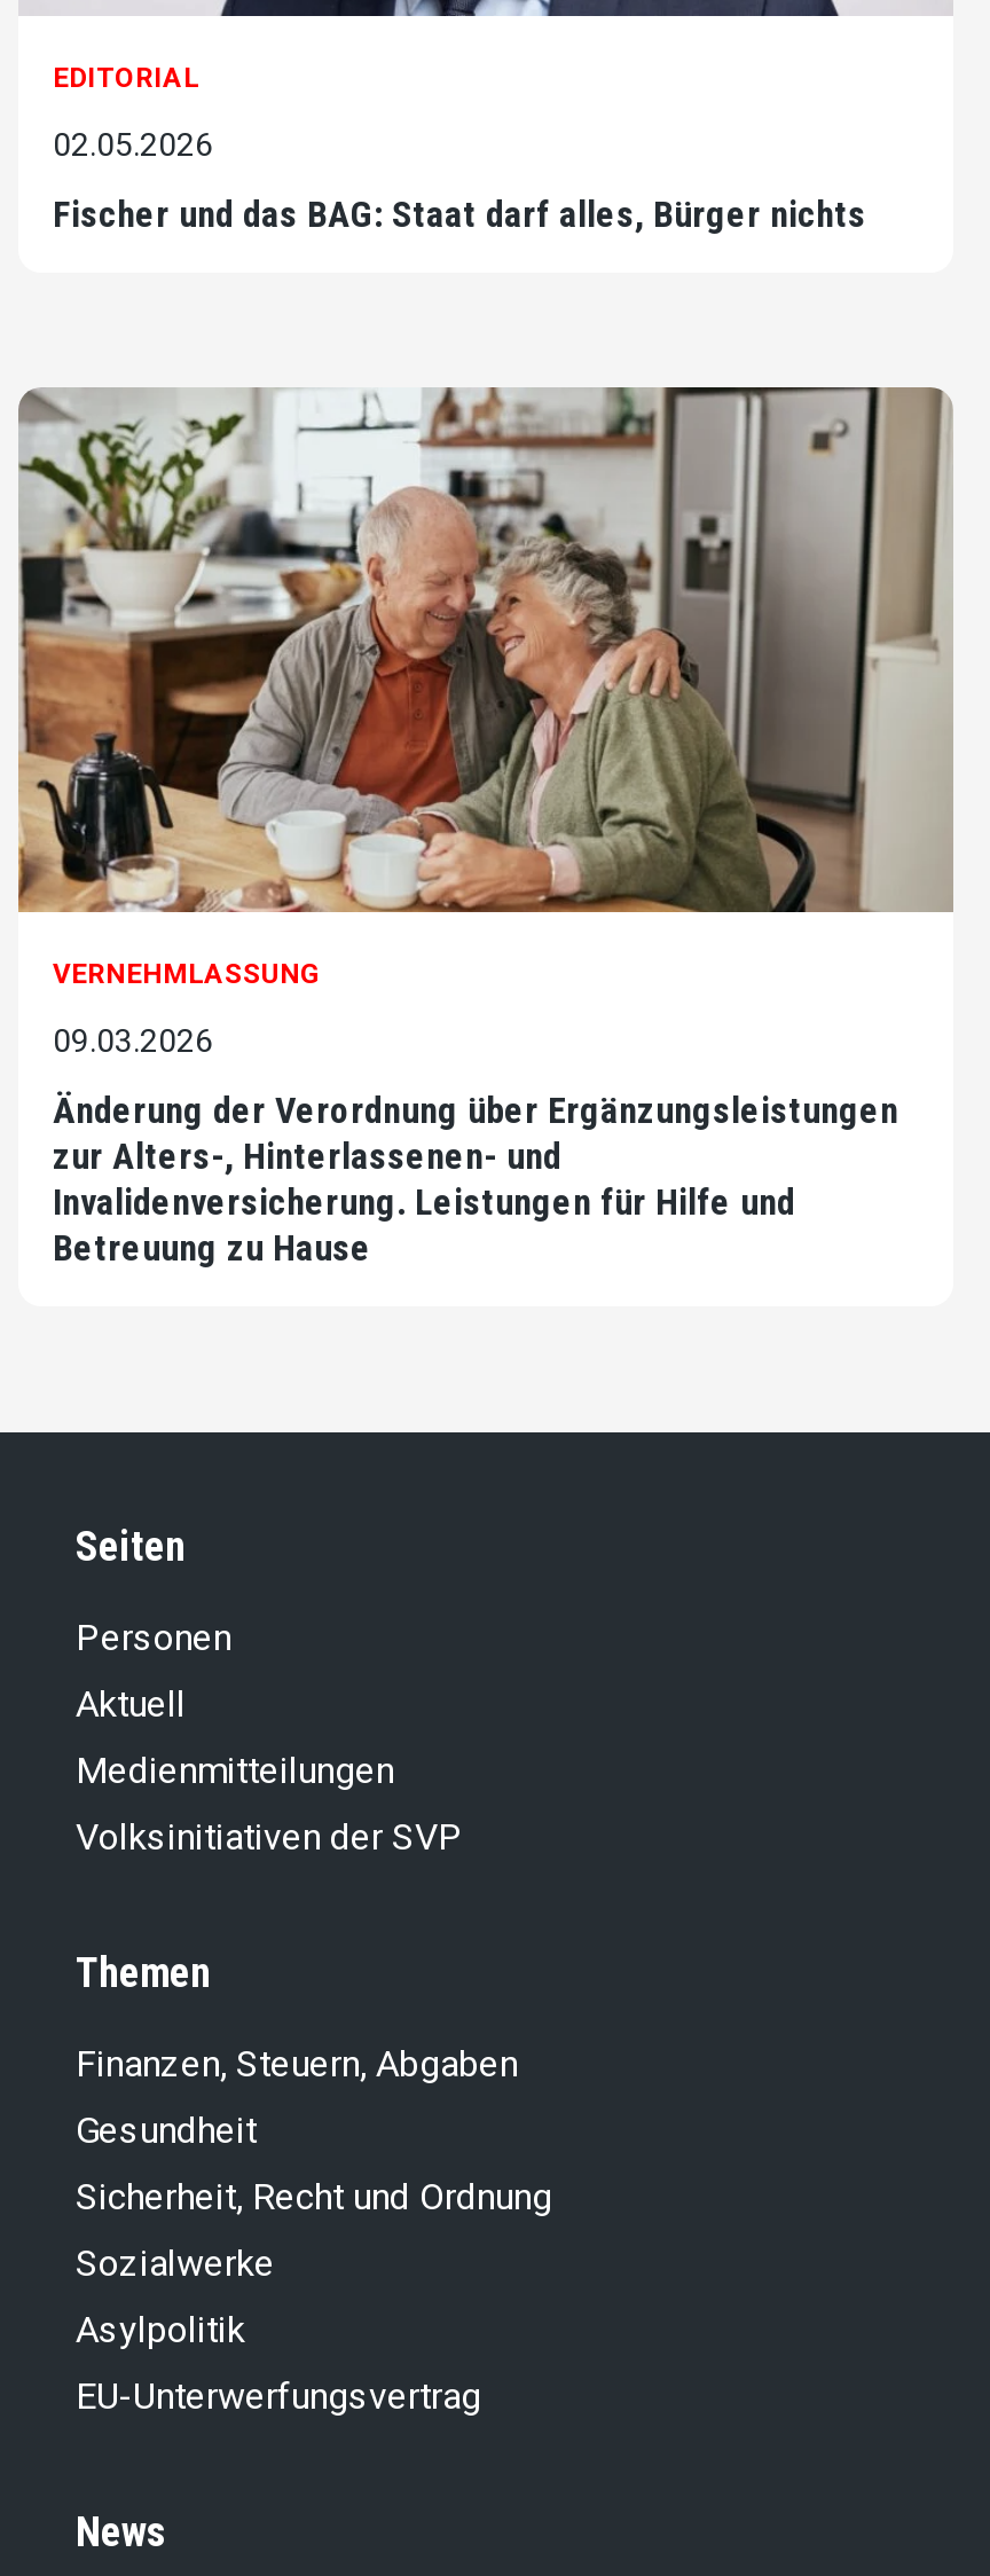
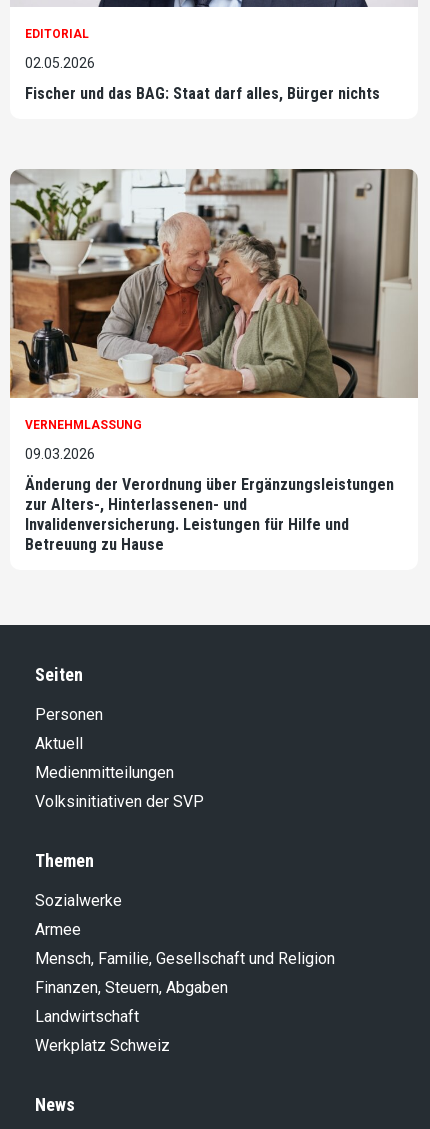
moved [76,2042,518,2086] -> [35,978,228,997]: Finanzen, Steuern, Abgaben
[76,2108,552,2218] Gesundheit | Sicherheit, Recht und Ordnung -> none
moved [76,2241,275,2285] -> [35,891,122,910]: Sozialwerke
[76,2308,481,2418] Asylpolitik | EU-Unterwerfungsvertrag -> [35,920,335,1055] Armee | Mensch, Familie, Gesellschaft und Religion | Landwirtschaft | Werkplatz Schweiz

